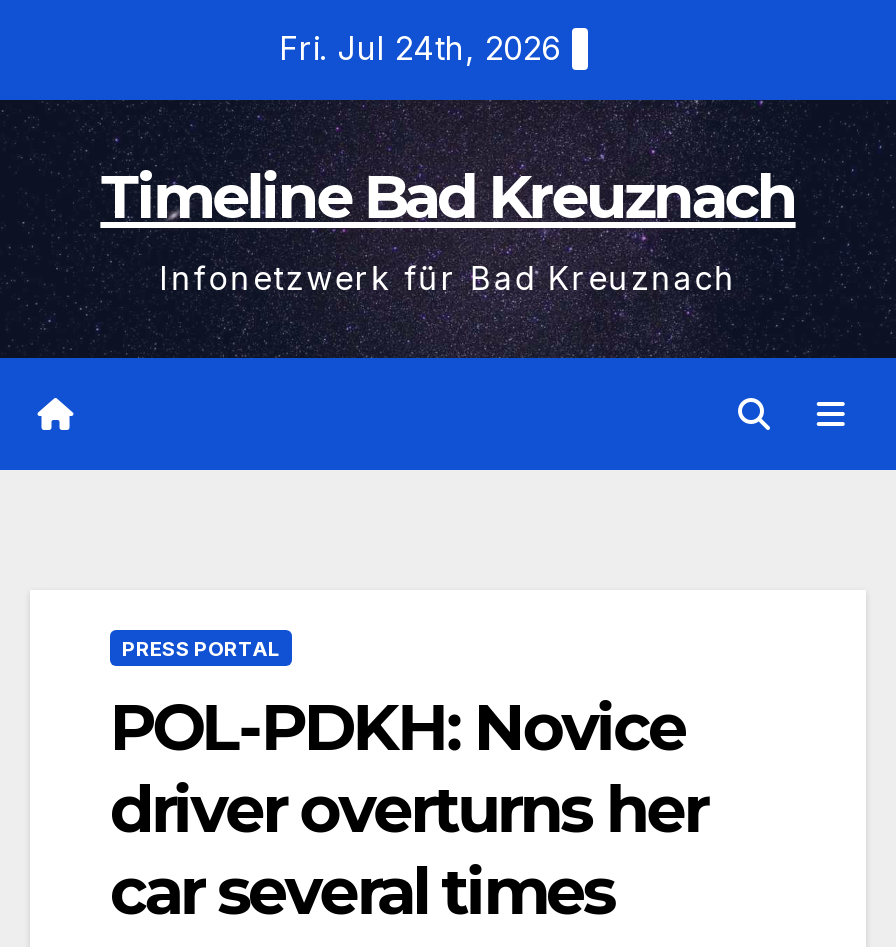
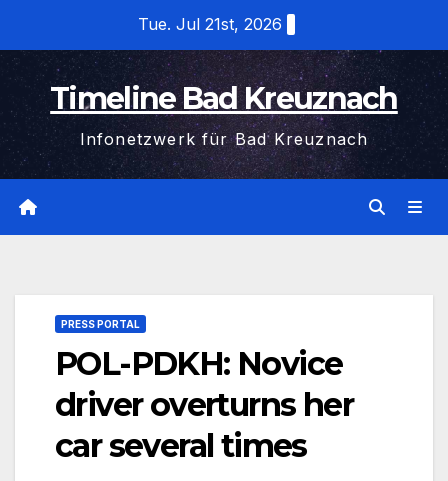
[279,28,561,68] Fri. Jul 24th, 2026 -> [138,14,282,34] Tue. Jul 21st, 2026

